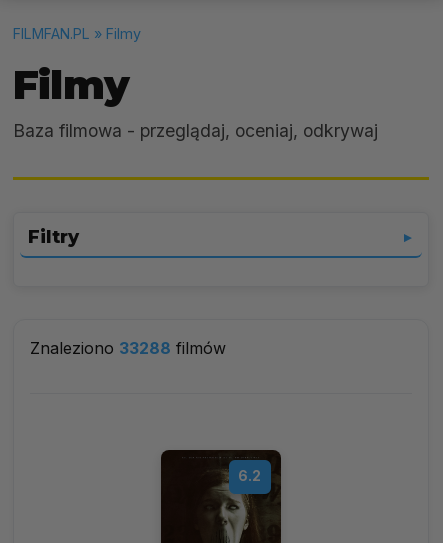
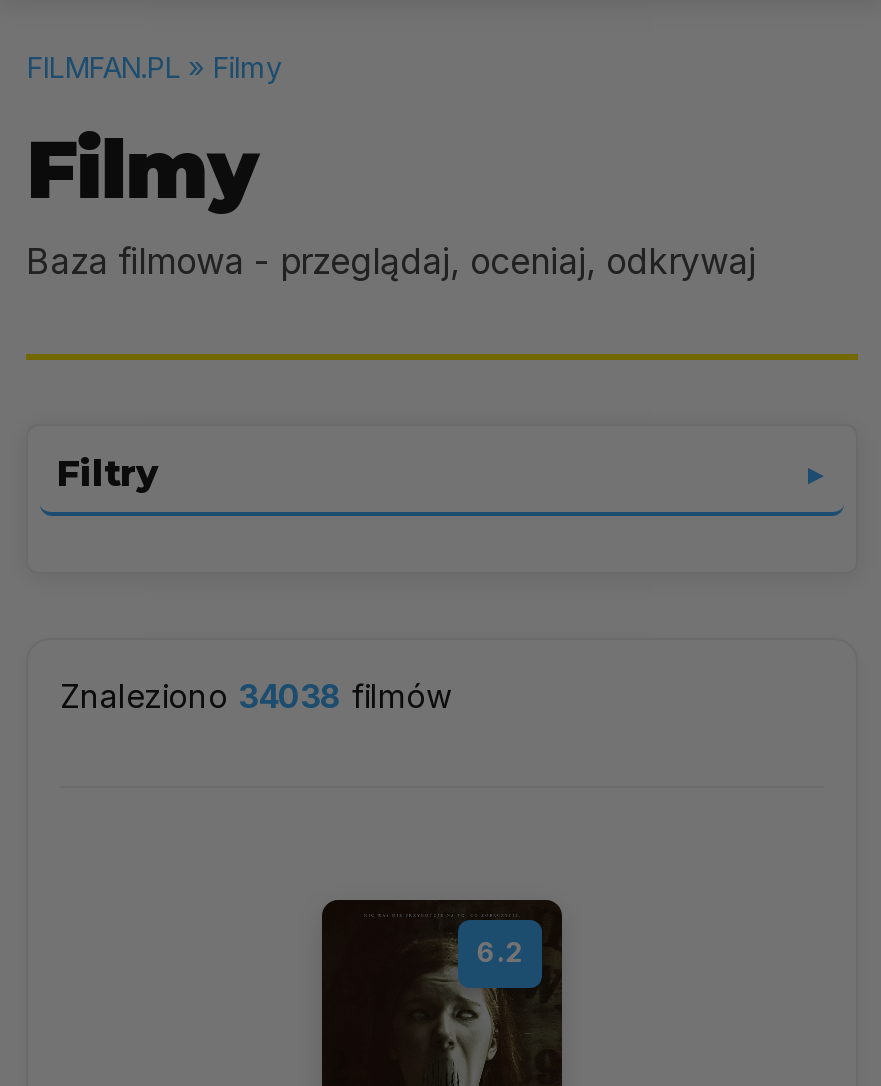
[30,338,226,358] Znaleziono 33288 filmów -> [60,676,452,716] Znaleziono 34038 filmów

